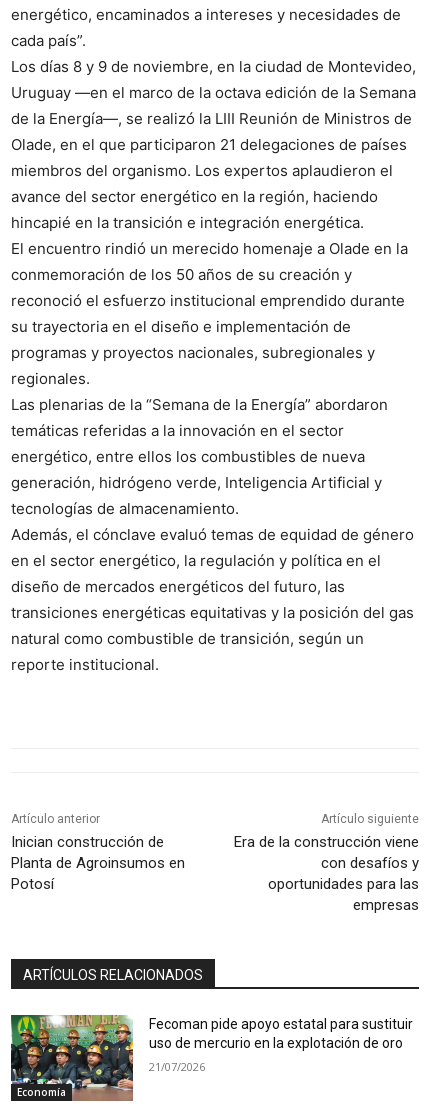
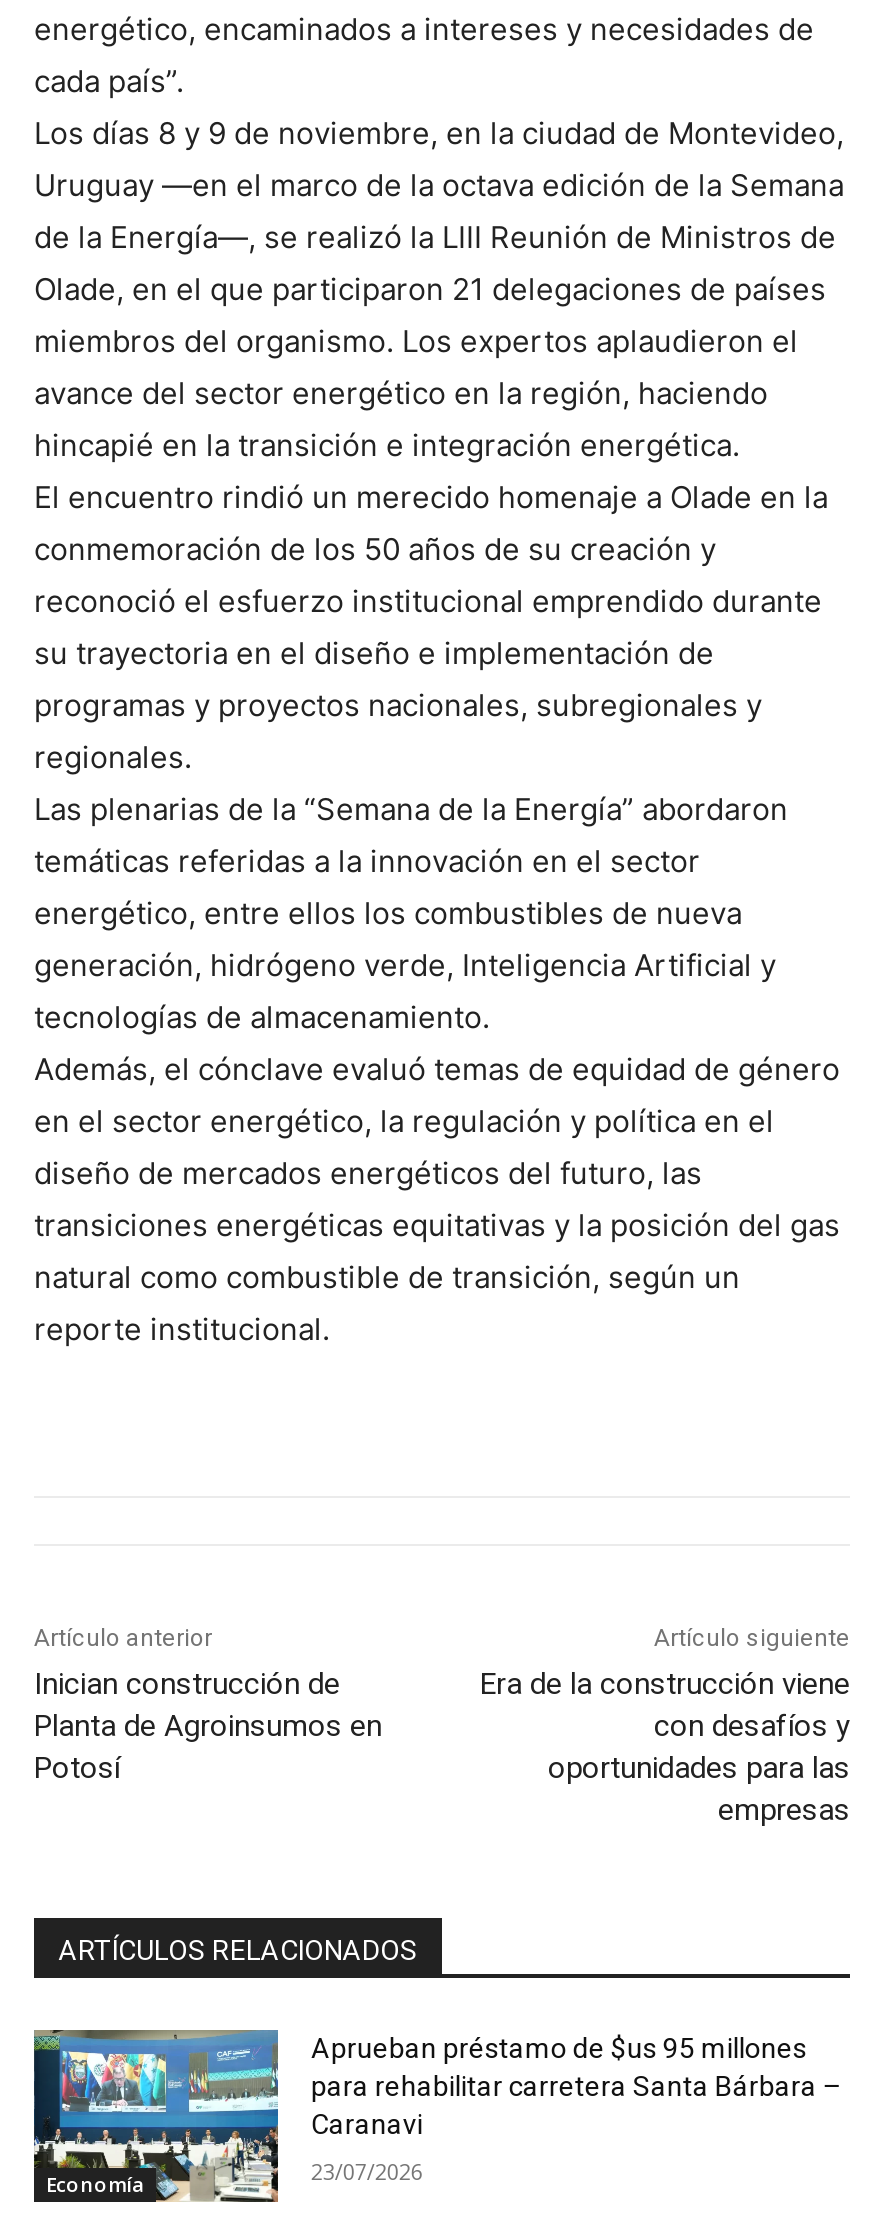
[10,1014,413,1102] [image] | Fecoman pide apoyo estatal para sustituir | uso de mercurio en la explotación de oro -> [32,2028,841,2204] [image] | Aprueban préstamo de $us 95 millones | para rehabilitar carretera Santa Bárbara – | Caranavi
[149,1059,205,1074] 21/07/2026 -> [311,2156,423,2186] 23/07/2026

